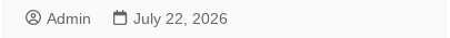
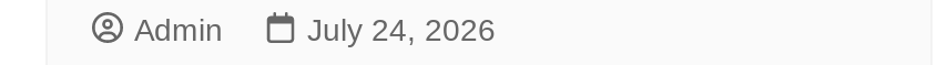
[133,10,228,28] July 22, 2026 -> [307,11,496,46] July 24, 2026

